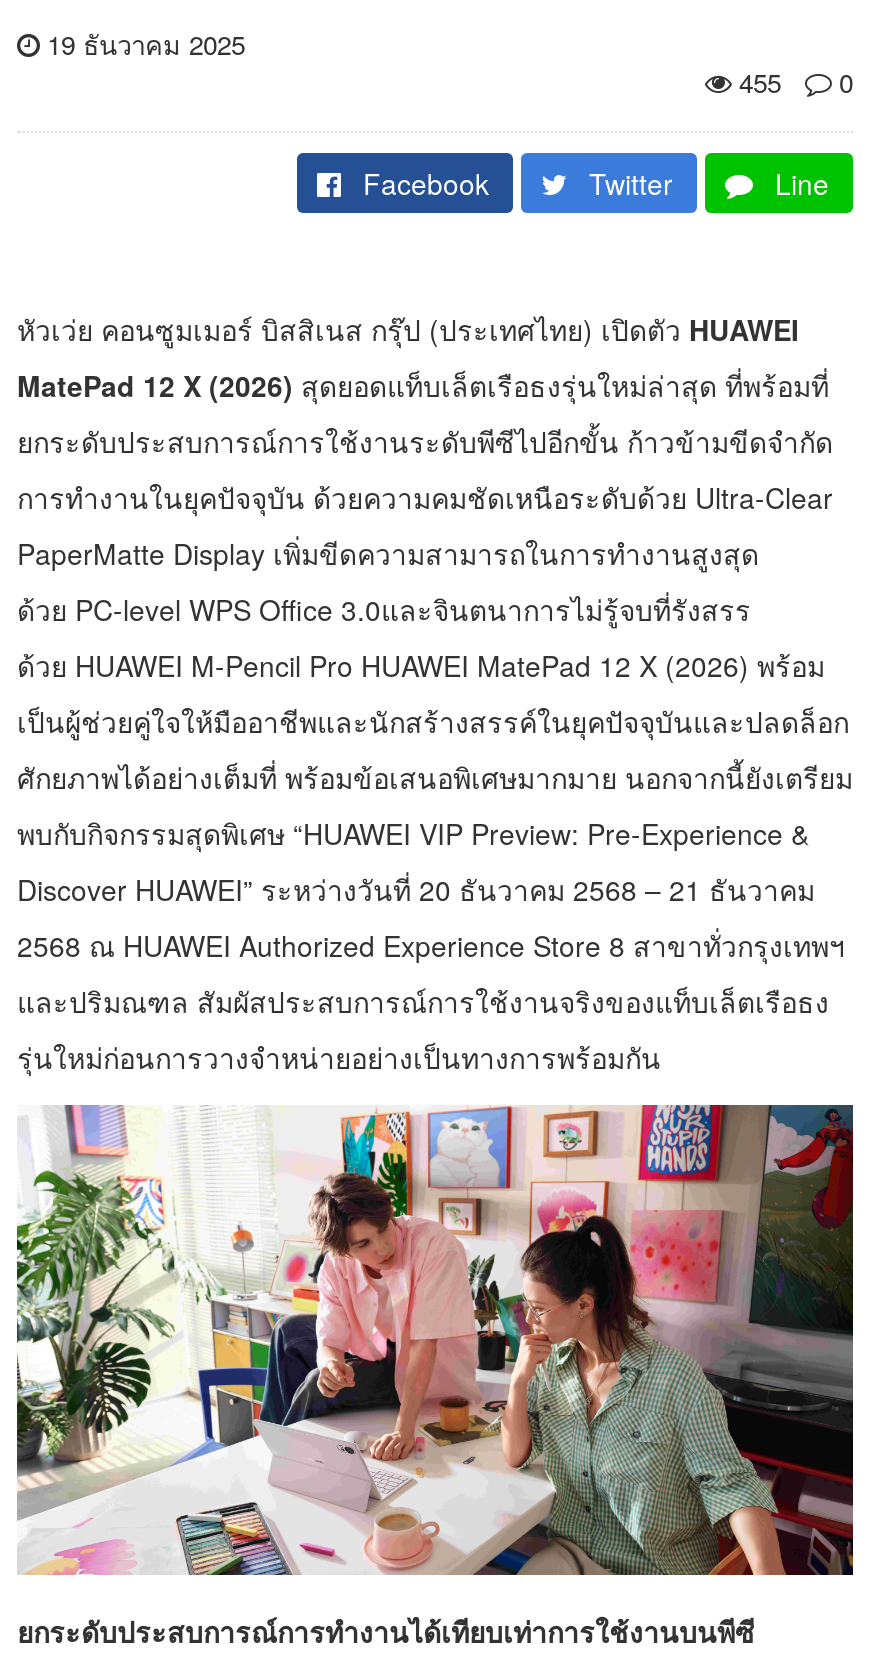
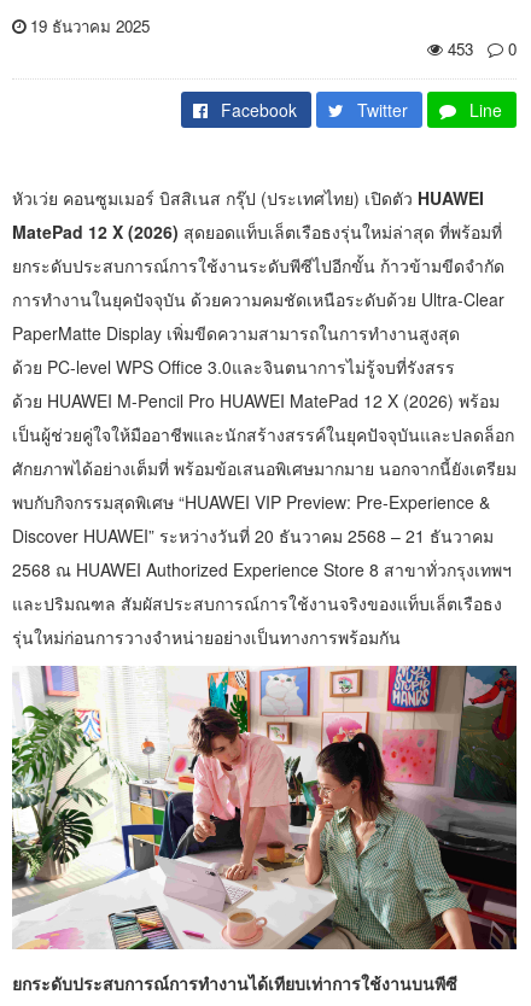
[731,63,853,101] 455 0 -> [443,37,517,60] 453 0

